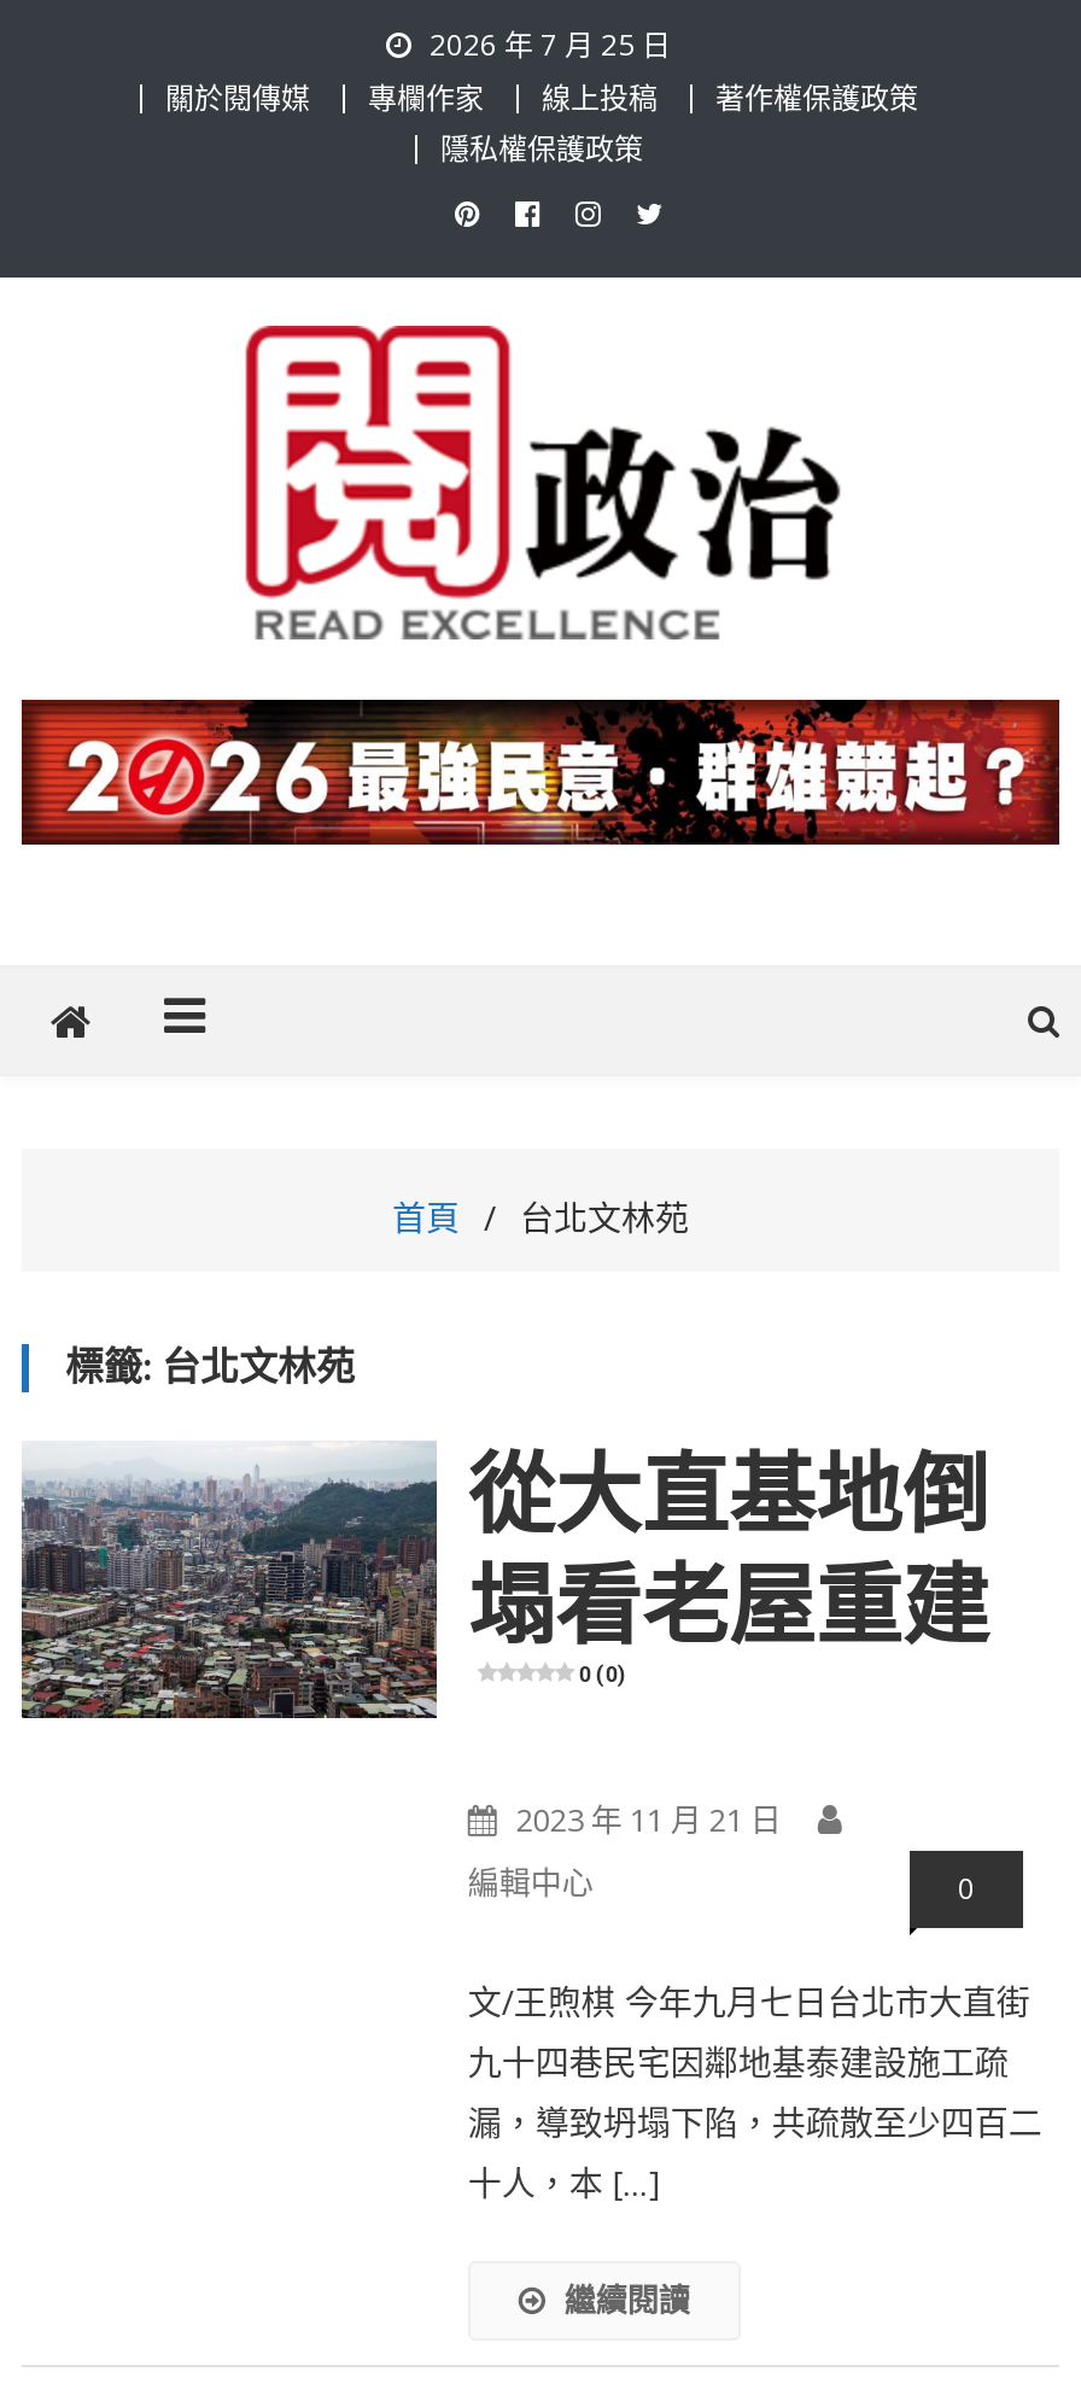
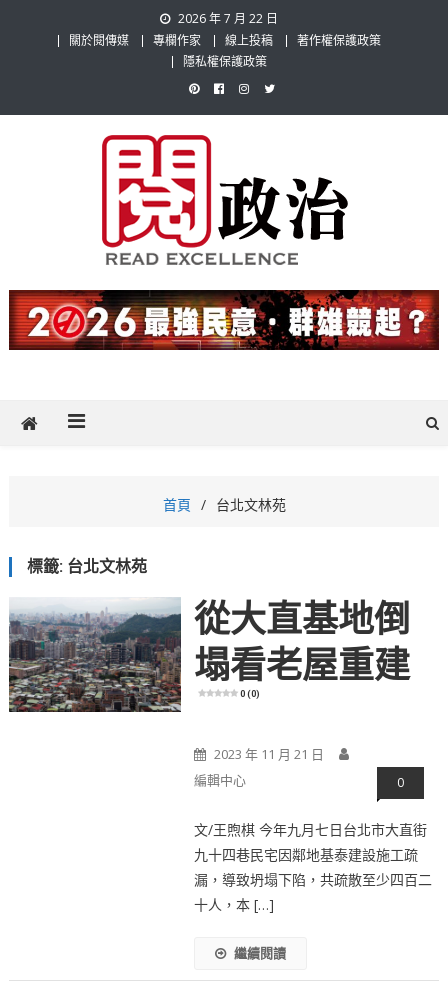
[430,24,671,65] 2026 年 7 月 25 日 -> [178,10,278,27] 2026 年 7 月 22 日

